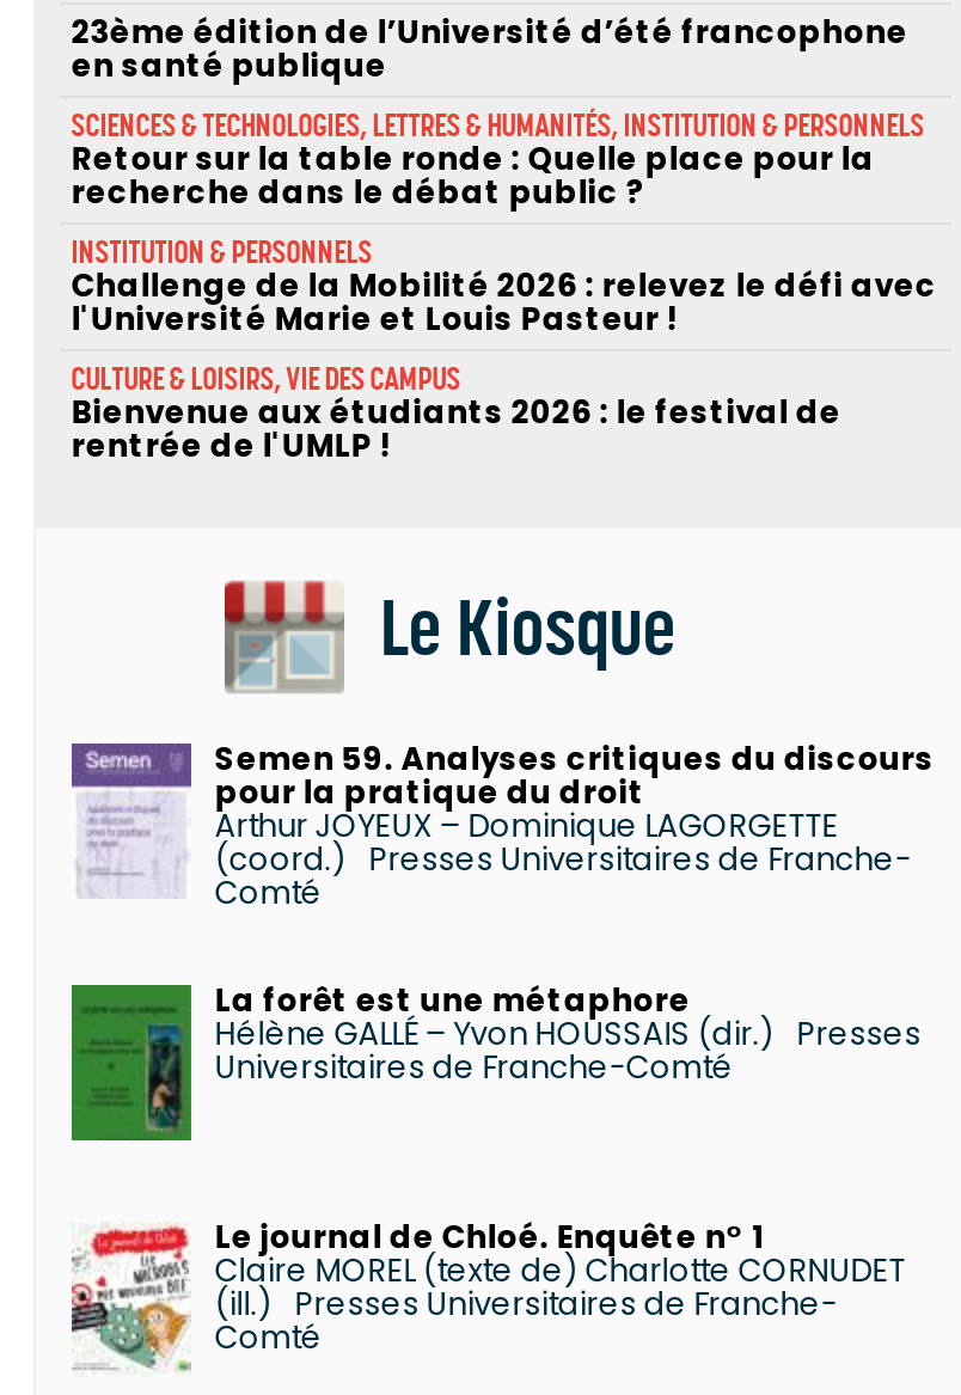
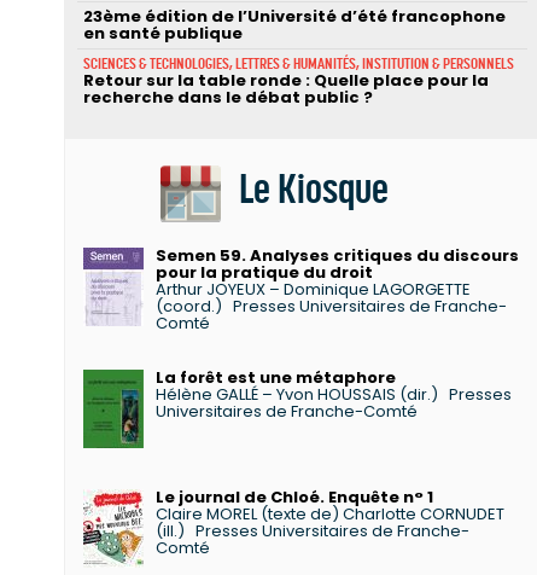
[71,234,937,468] INSTITUTION & PERSONNELS | Challenge de la Mobilité 2026 : relevez le défi avec | l'Université Marie et Louis Pasteur ! | CULTURE & LOISIRS, VIE DES CAMPUS | Bienvenue aux étudiants 2026 : le festival de | rentrée de l'UMLP ! -> none

